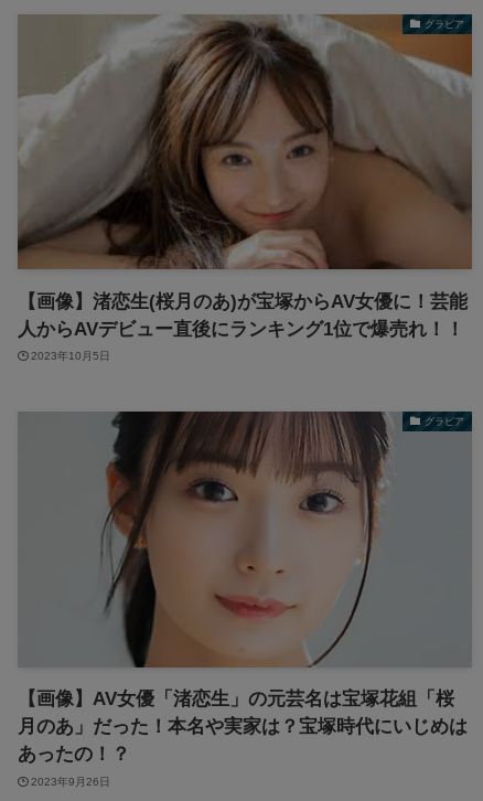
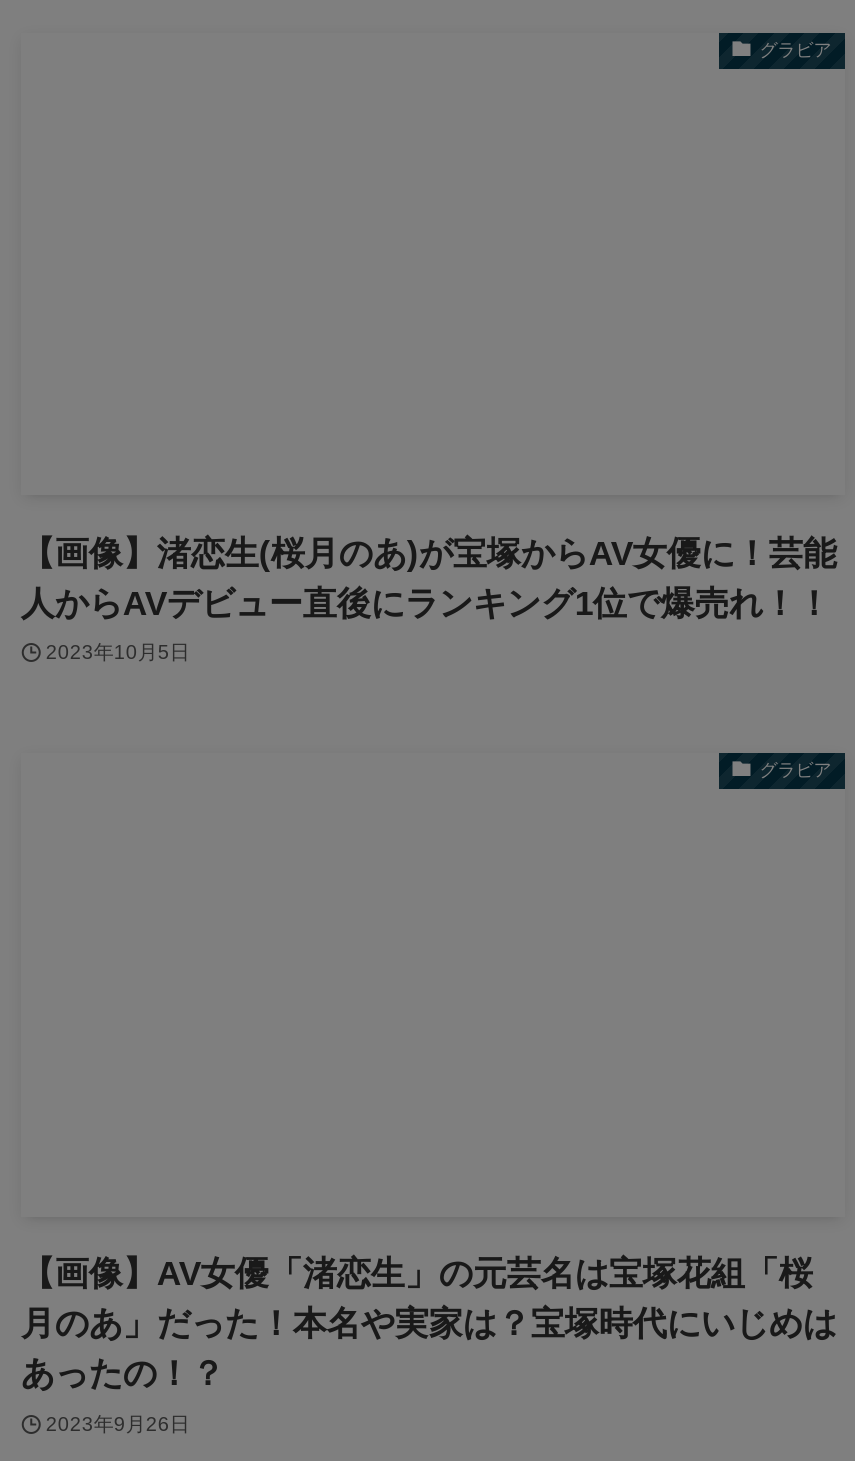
[17,13,473,270] [image] -> none
[18,410,472,669] [image] -> none

